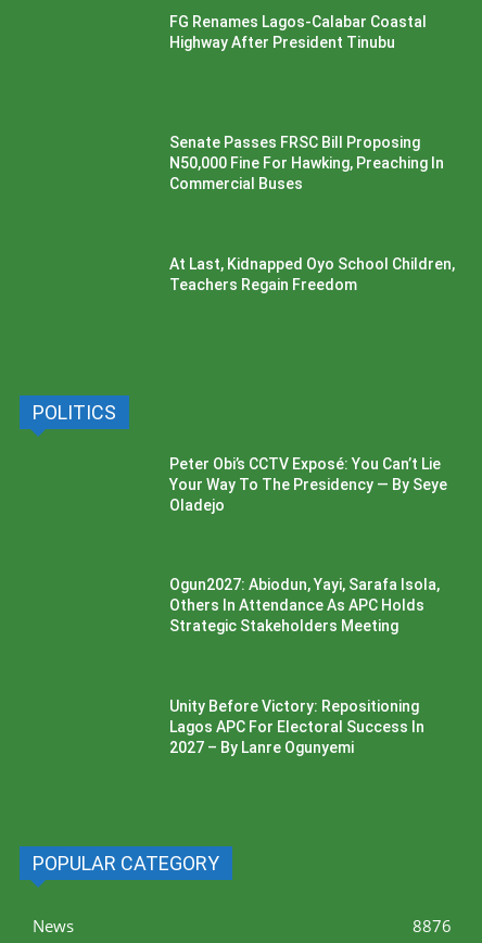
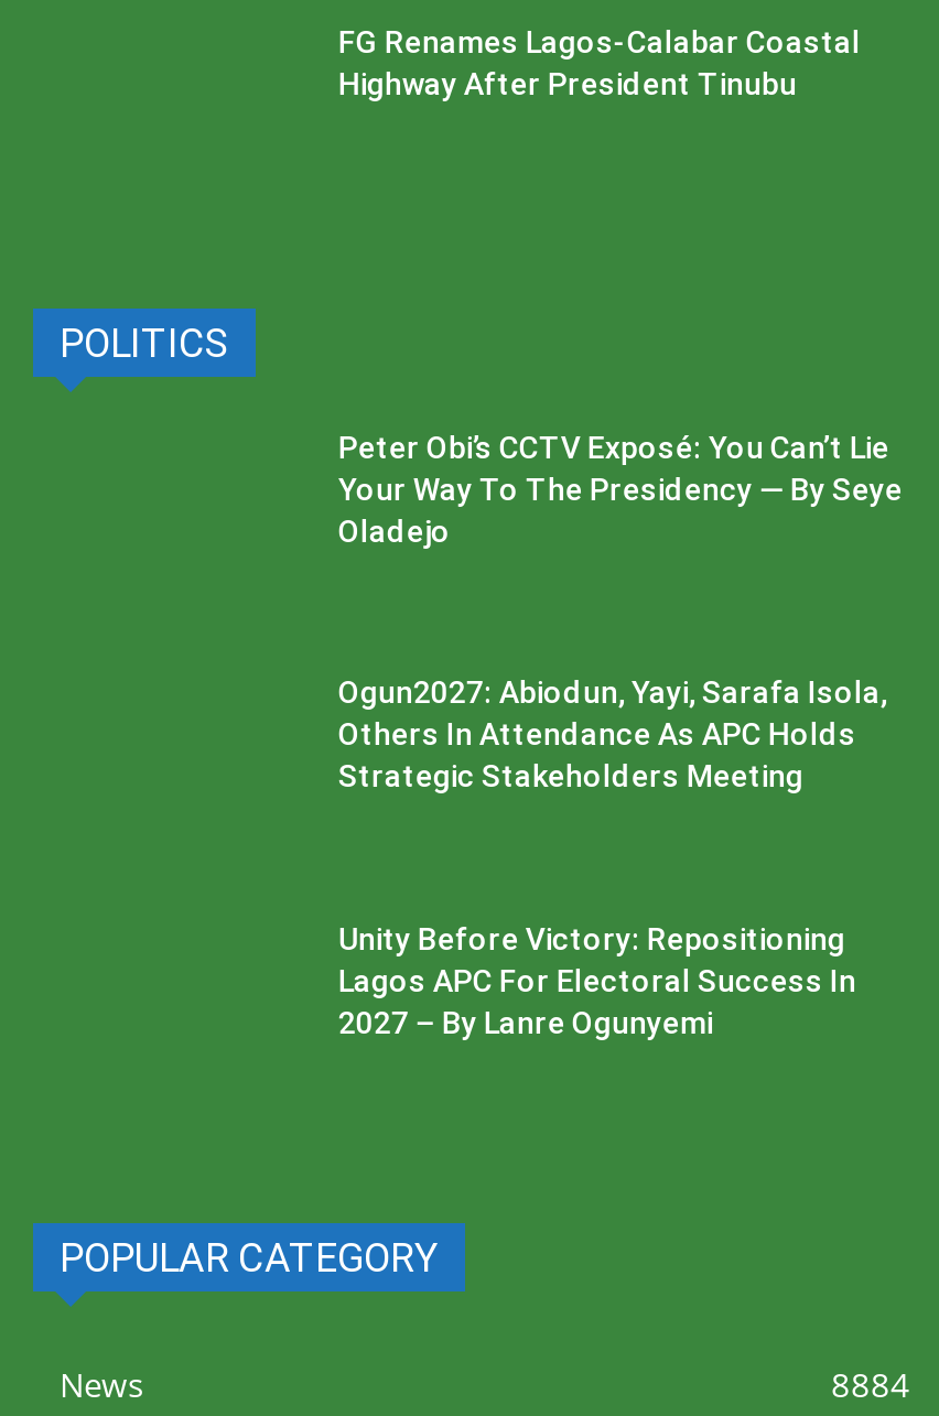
[170,134,444,193] Senate Passes FRSC Bill Proposing | N50,000 Fine For Hawking, Preaching In | Commercial Buses -> none
[170,255,455,293] At Last, Kidnapped Oyo School Children, | Teachers Regain Freedom -> none
[413,915,452,936] 8876 -> [831,1362,910,1406] 8884

